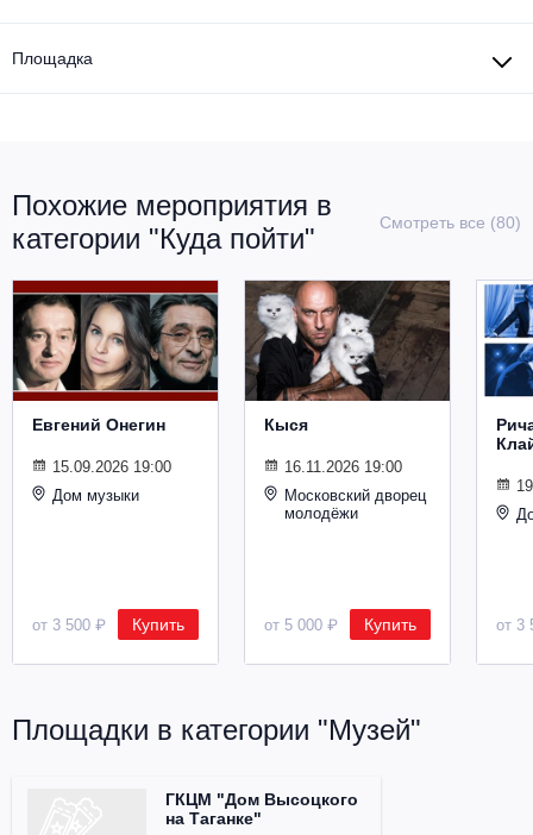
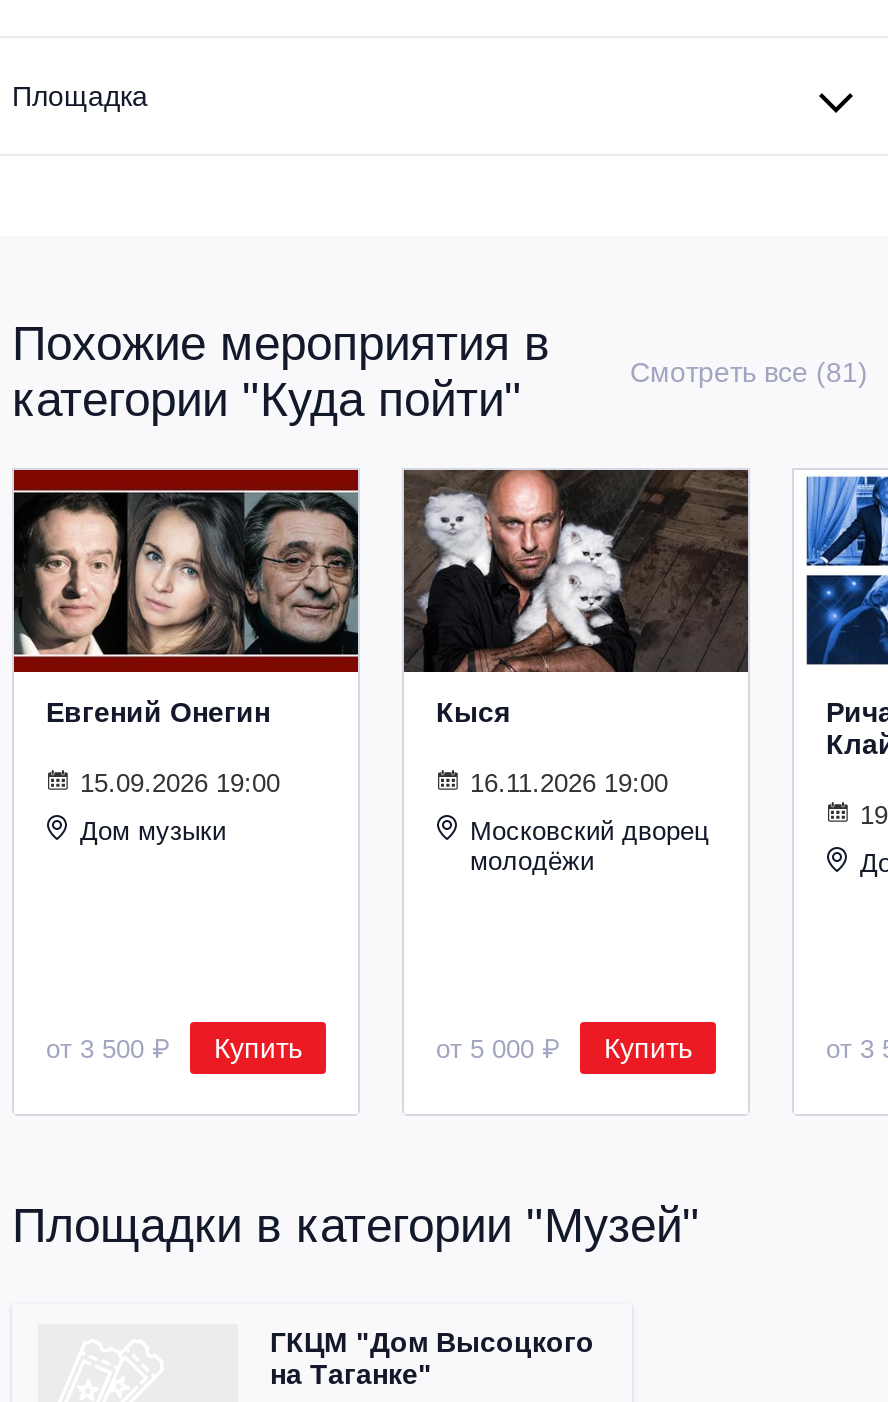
[380,213,521,232] Смотреть все (80) -> [630,356,868,388] Смотреть все (81)

